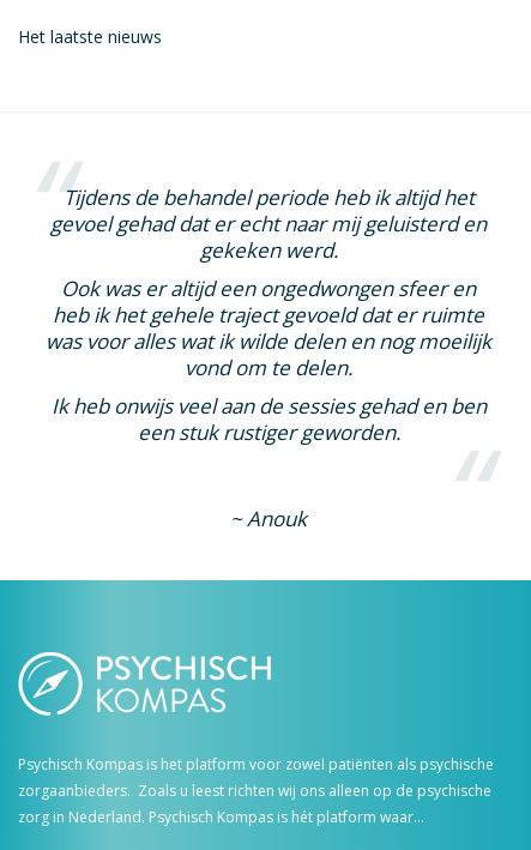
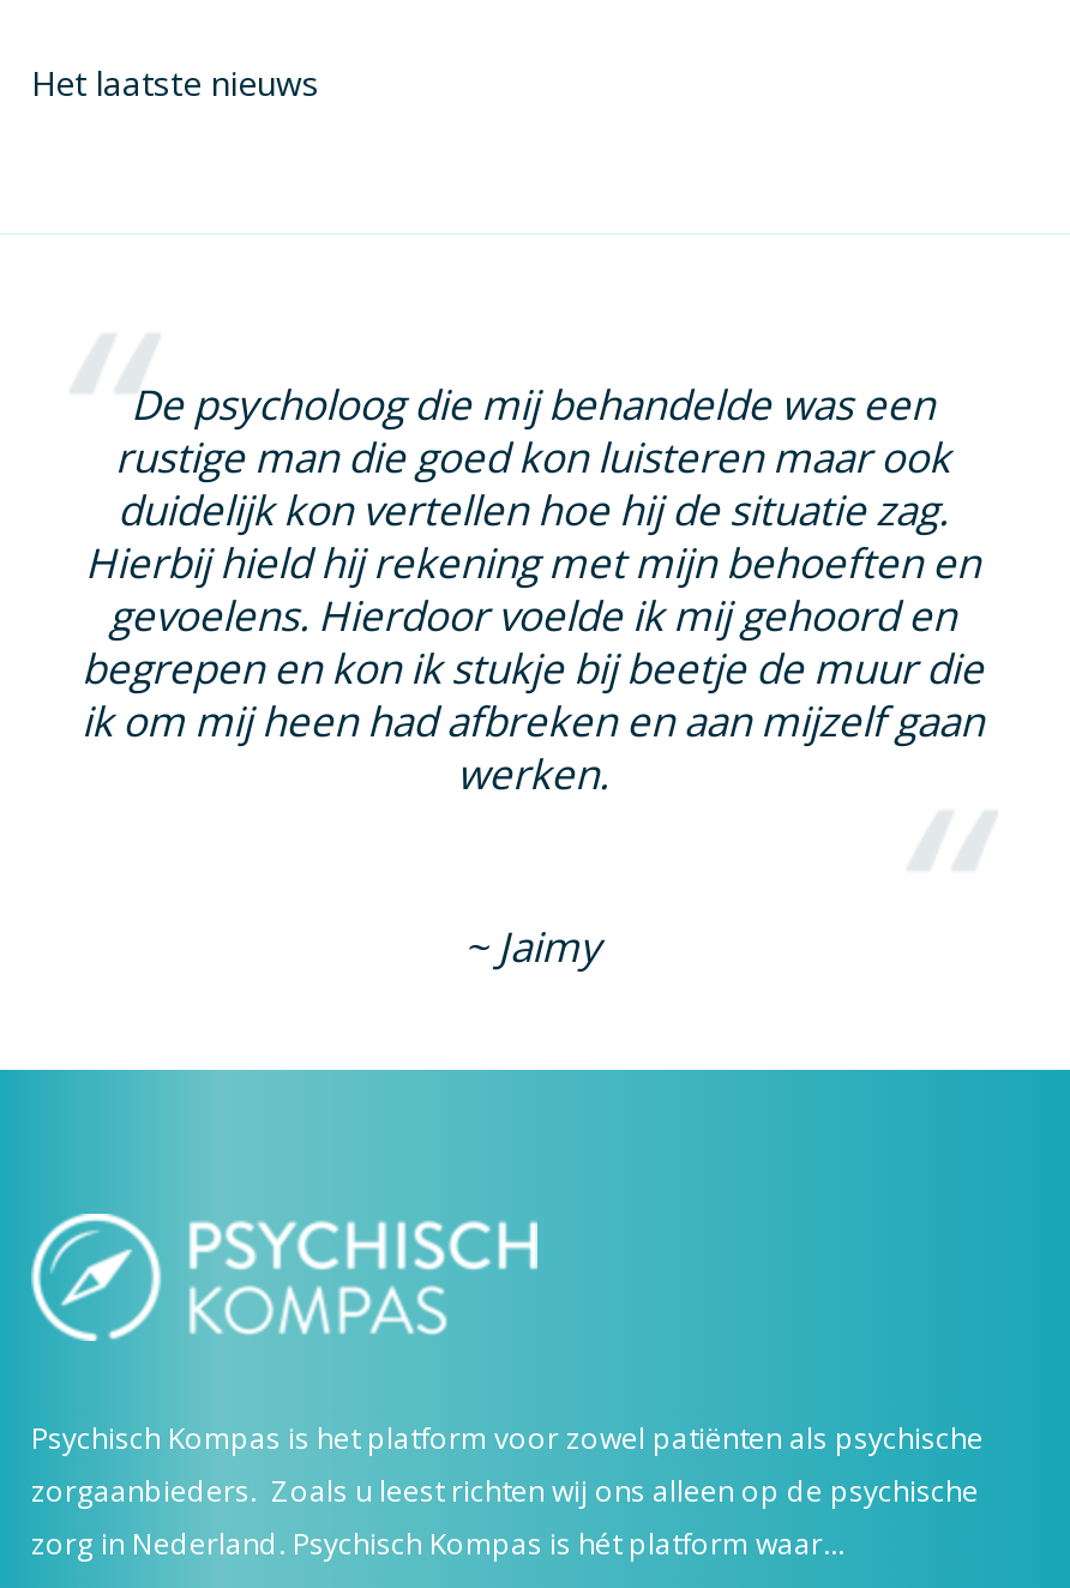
[46,184,491,446] Tijdens de behandel periode heb ik altijd het | gevoel gehad dat er echt naar mij geluisterd en | gekeken werd. | Ook was er altijd een ongedwongen sfeer en | heb ik het gehele traject gevoeld dat er ruimte | was voor alles wat ik wilde delen en nog moeilijk | vond om te delen. | Ik heb onwijs veel aan de sessies gehad en ben | een stuk rustiger geworden. -> [82,377,984,802] De psycholoog die mij behandelde was een | rustige man die goed kon luisteren maar ook | duidelijk kon vertellen hoe hij de situatie zag. | Hierbij hield hij rekening met mijn behoeften en | gevoelens. Hierdoor voelde ik mij gehoord en | begrepen en kon ik stukje bij beetje de muur die | ik om mij heen had afbreken en aan mijzelf gaan | werken.
[230,505,307,533] ~ Anouk -> [464,919,601,975] ~ Jaimy

